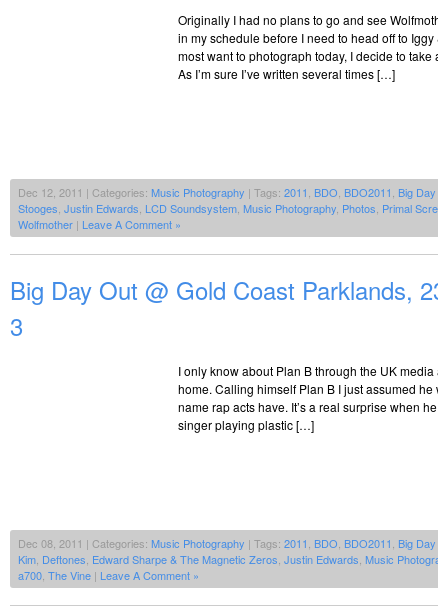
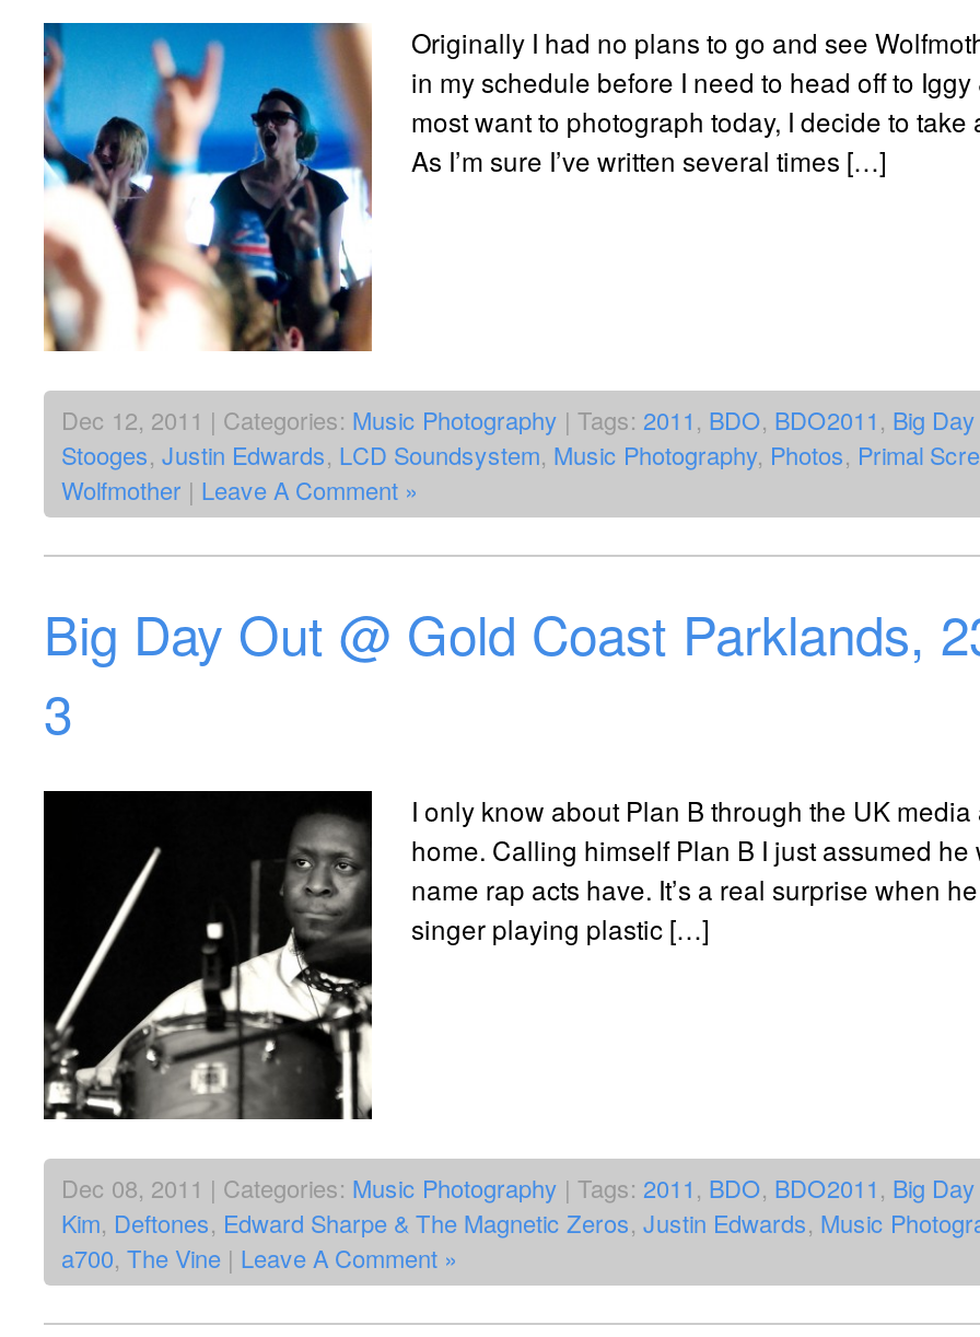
none -> [42,21,374,353] [image]
none -> [42,789,374,1121] [image]

